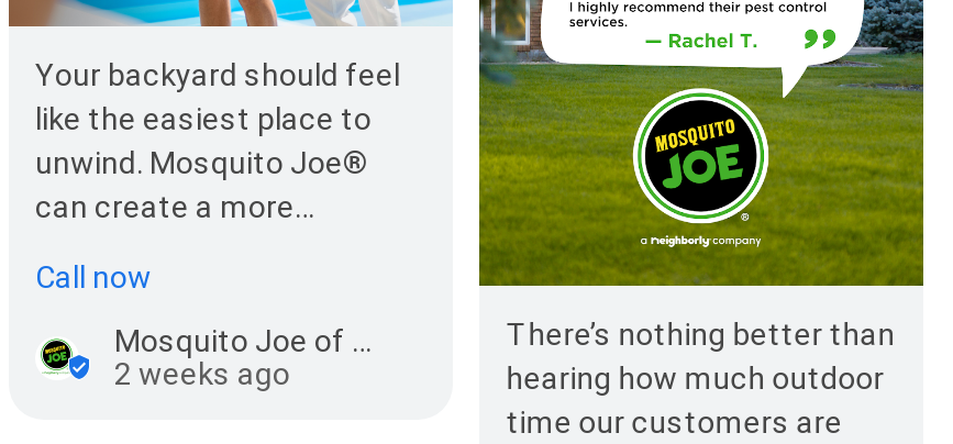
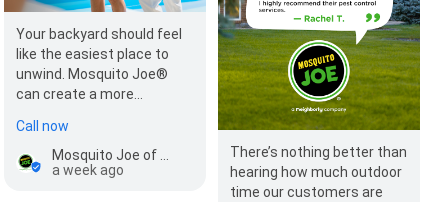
[114,356,290,391] 2 weeks ago -> [52,162,124,178] a week ago

